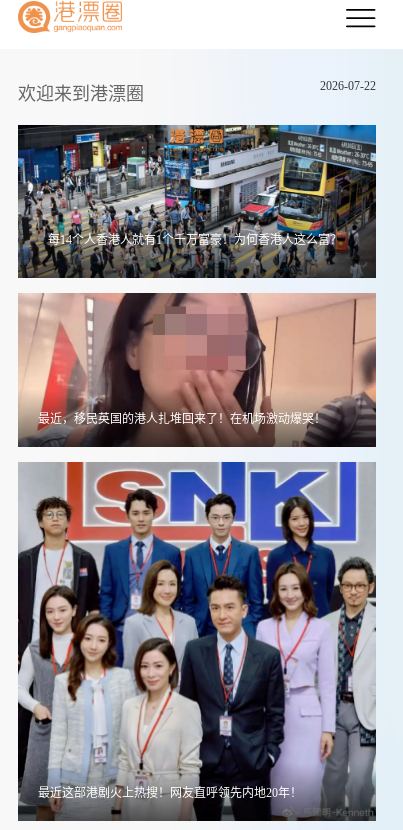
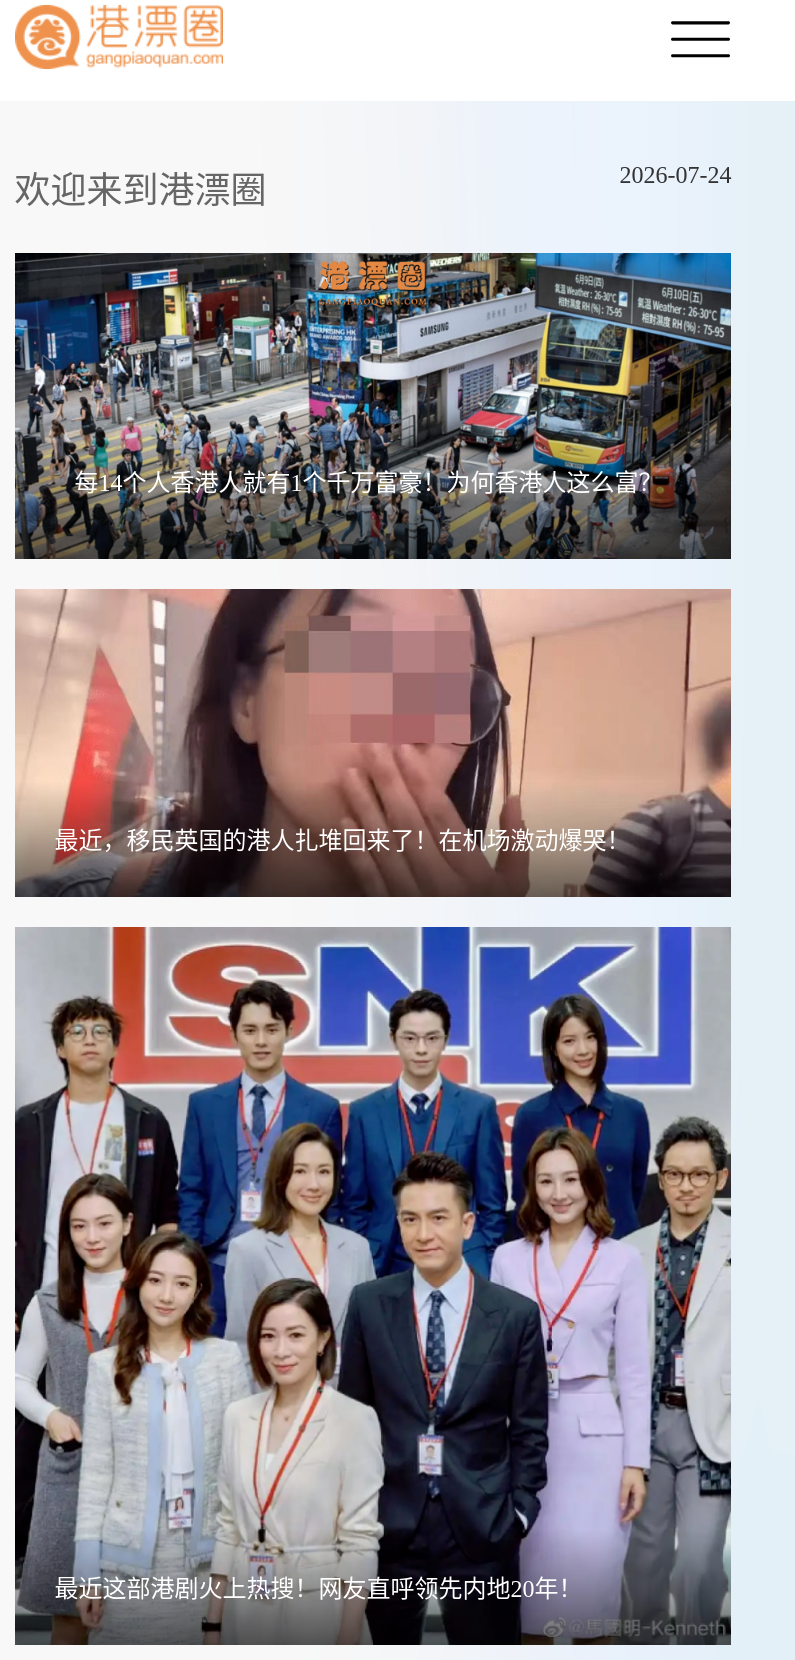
[320,79,376,93] 2026-07-22 -> [619,161,731,189] 2026-07-24

